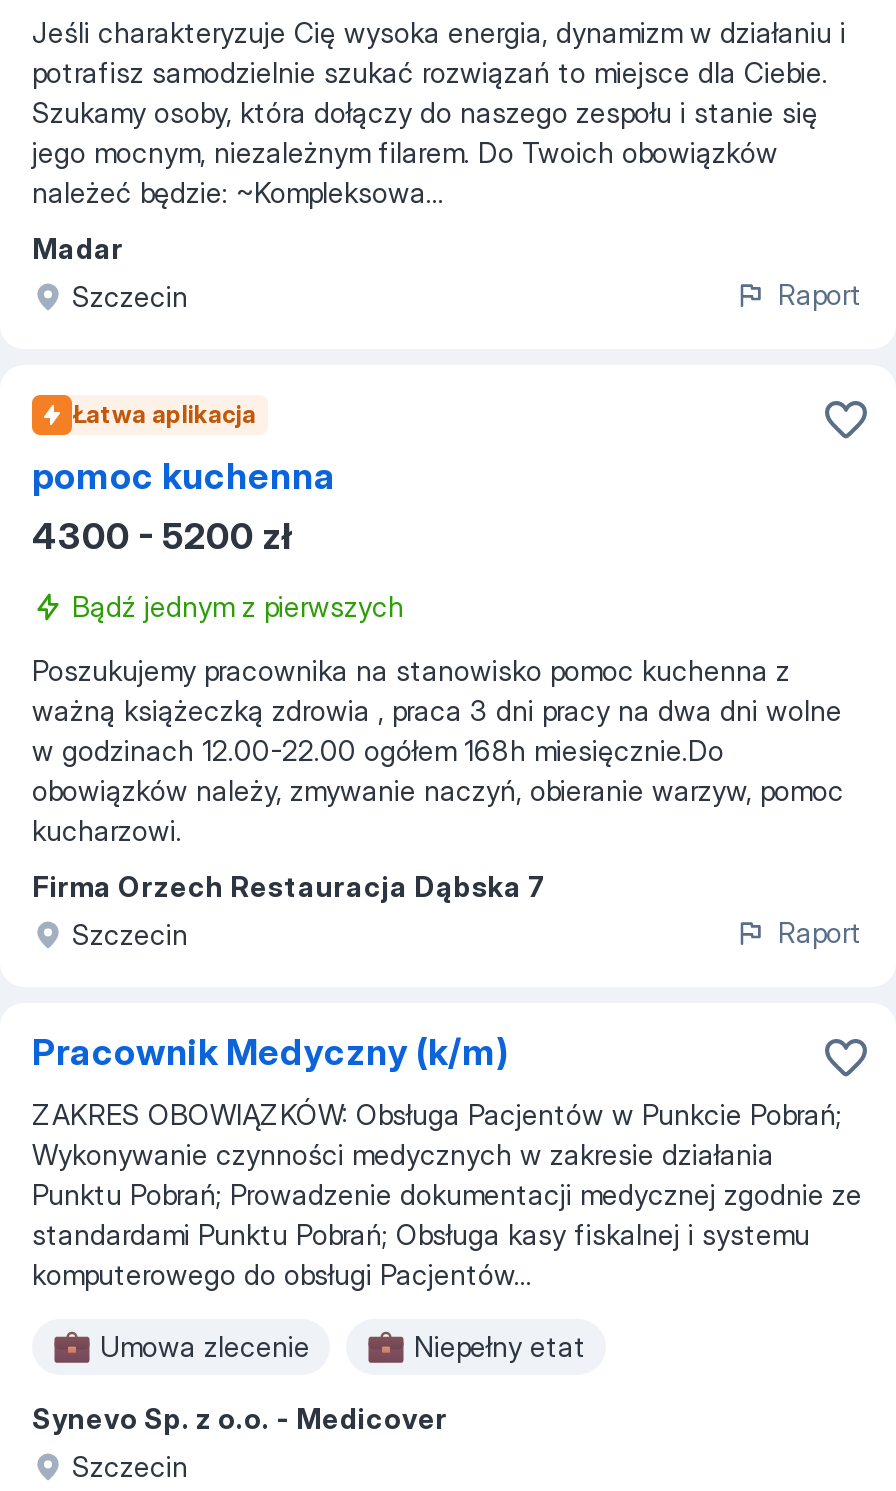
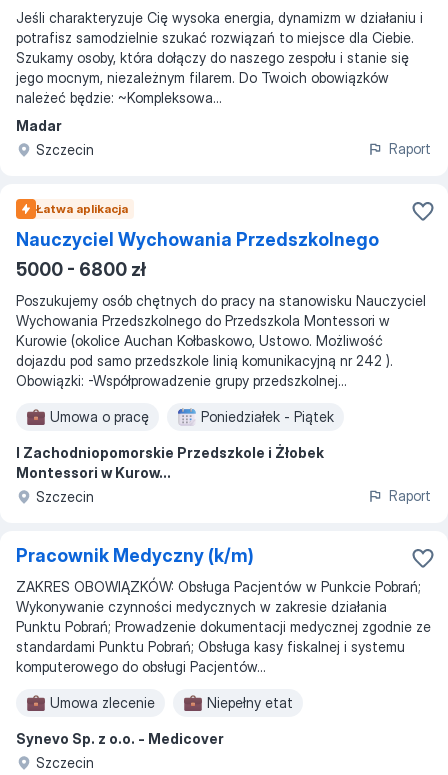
[32,455,336,557] pomoc kuchenna | 4300 - 5200 zł -> [16,229,379,280] Nauczyciel Wychowania Przedszkolnego | 5000 - 6800 zł
[72,589,404,623] Bądź jednym z pierwszych -> [16,292,426,389] Poszukujemy osób chętnych do pracy na stanowisku Nauczyciel | Wychowania Przedszkolnego do Przedszkola Montessori w | Kurowie (okolice Auchan Kołbaskowo, Ustowo. Możliwość | dojazdu pod samo przedszkole linią komunikacyjną nr 242 ). | Obowiązki: -Współprowadzenie grupy przedszkolnej...
[32,653,844,847] Poszukujemy pracownika na stanowisko pomoc kuchenna z | ważną książeczką zdrowia , praca 3 dni pracy na dwa dni wolne | w godzinach 12.00-22.00 ogółem 168h miesięcznie.Do | obowiązków należy, zmywanie naczyń, obieranie warzyw, pomoc | kucharzowi. -> [50,408,334,425] Umowa o pracę | Poniedziałek - Piątek
[32,869,546,903] Firma Orzech Restauracja Dąbska 7 -> [16,444,324,481] I Zachodniopomorskie Przedszkole i Żłobek | Montessori w Kurow...

